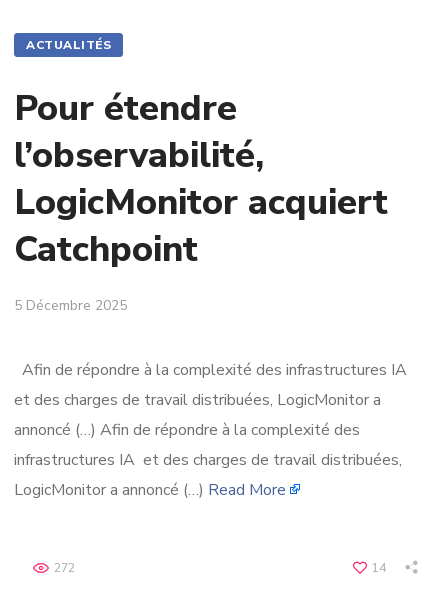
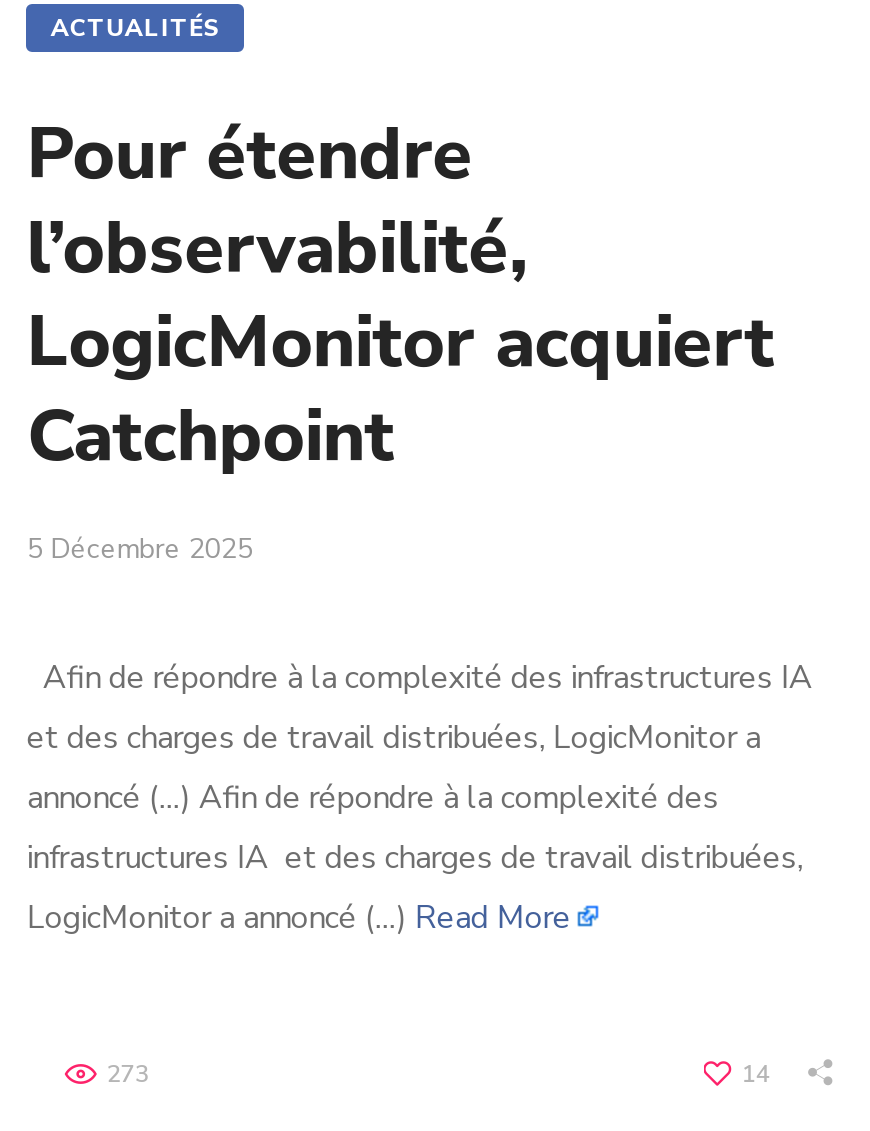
[54,560,75,576] 272 -> [107,1058,149,1090] 273

